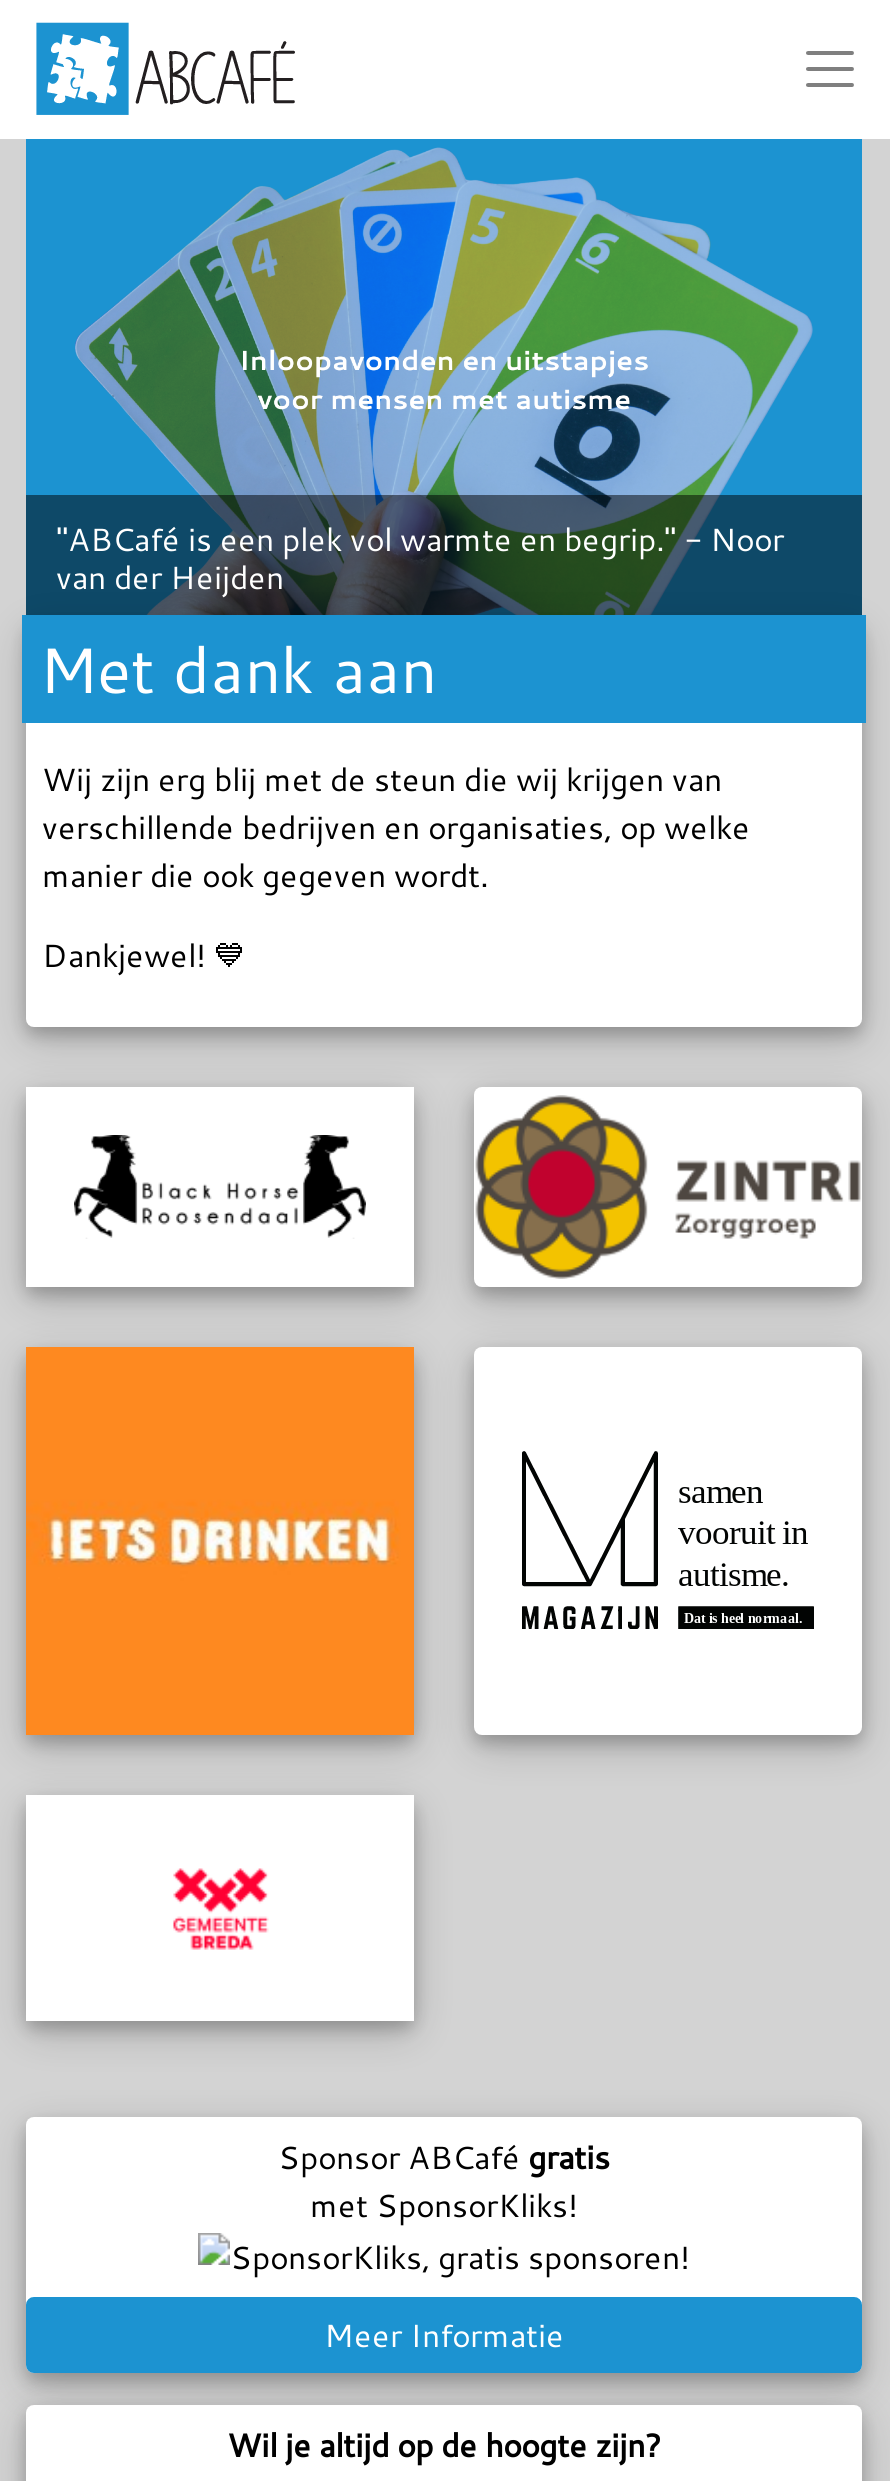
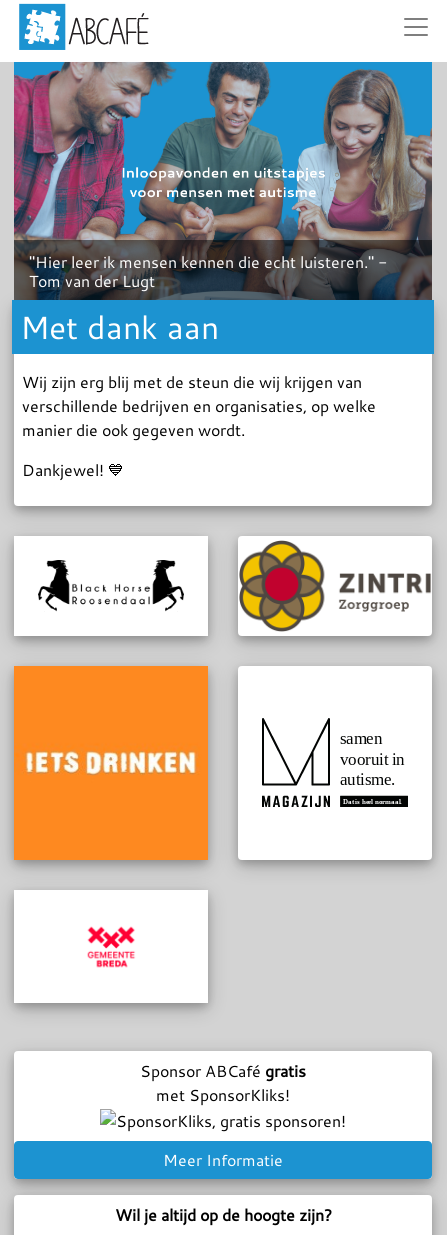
[24,137,864,615] [image] | ABCafé is een plek vol warmte en begrip. - Noor | van der Heijden -> [13,61,433,300] [image] | Hier leer ik mensen kennen die echt luisteren. - | Tom van der Lugt

